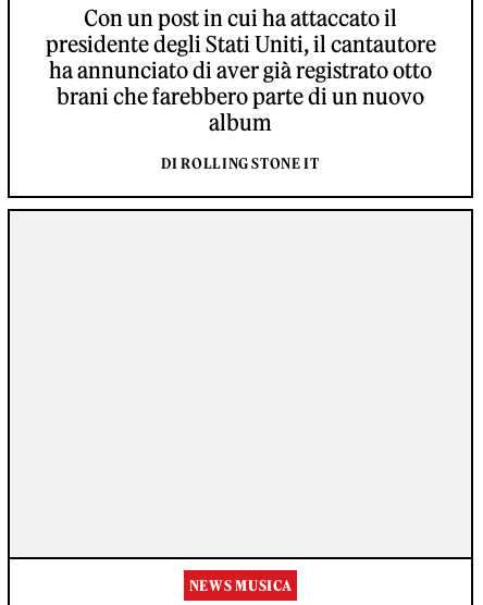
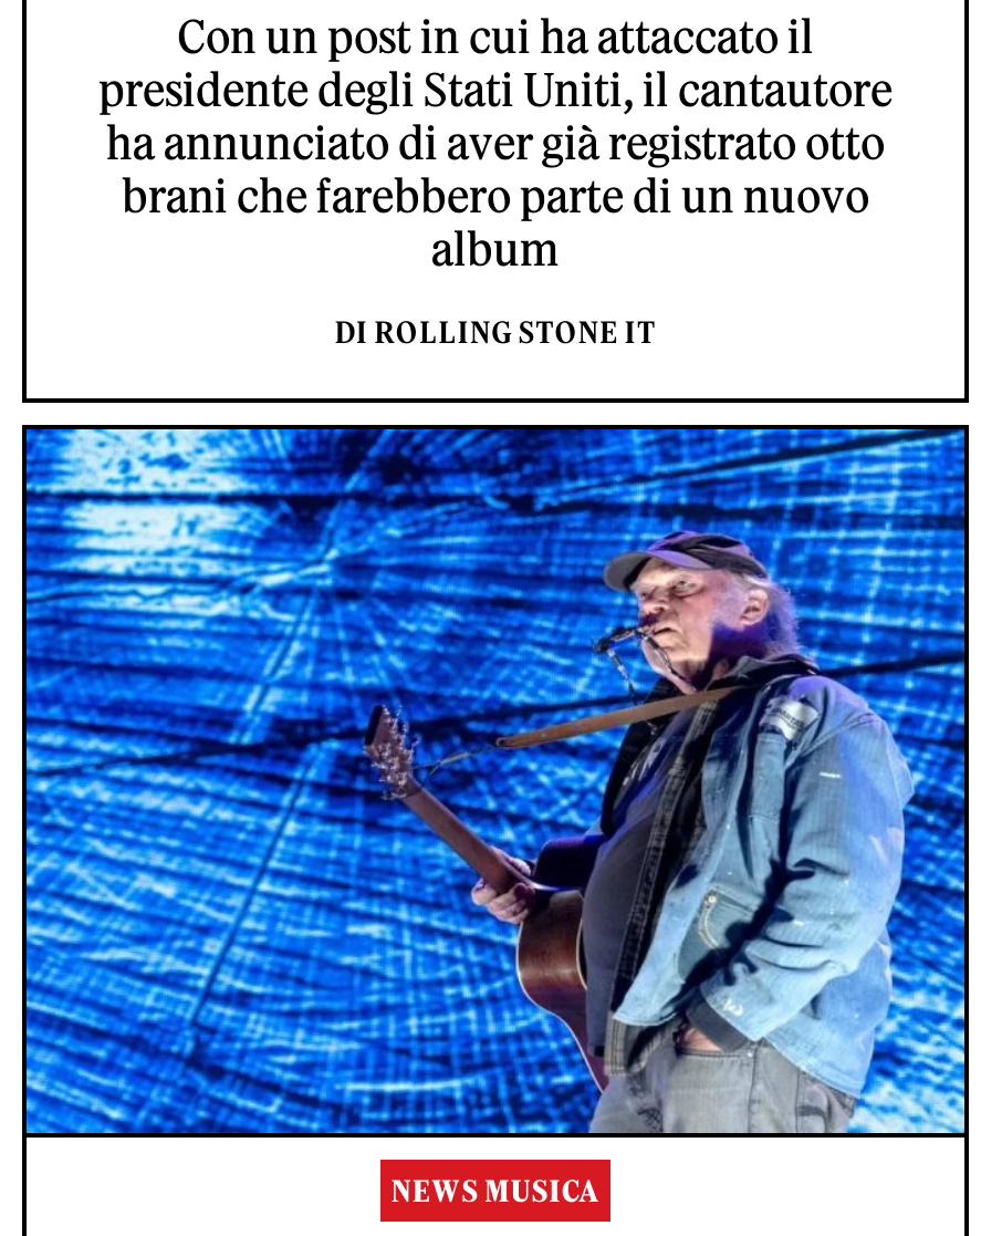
none -> [24,427,967,1135] [image]

